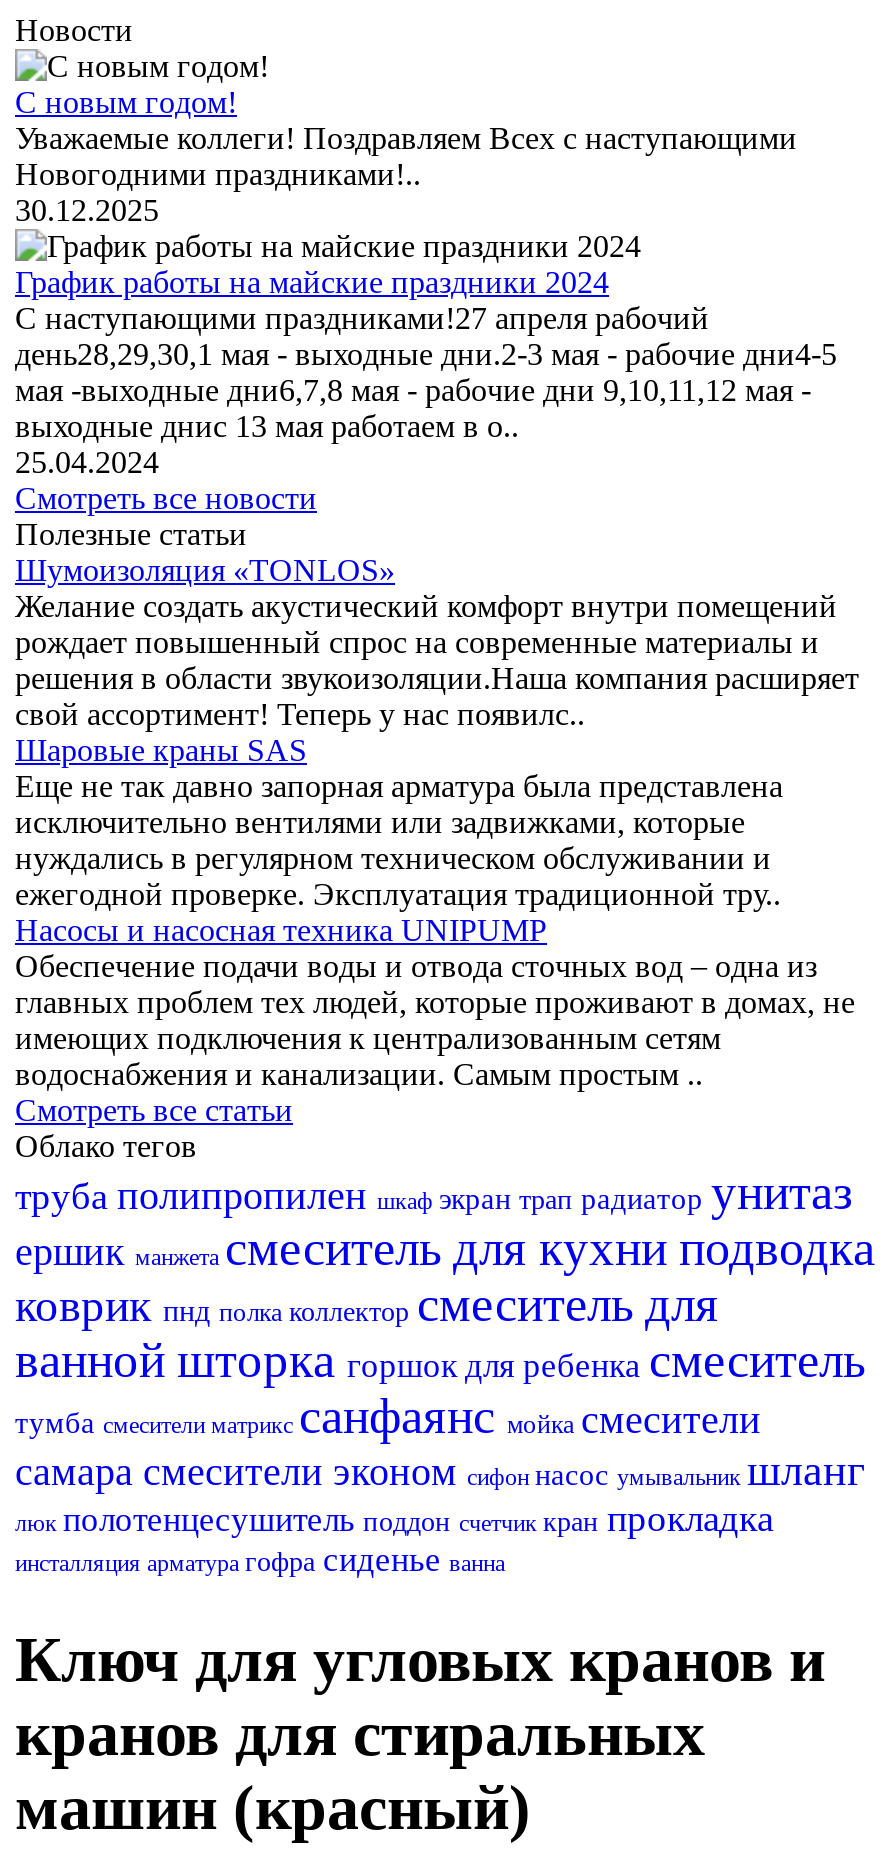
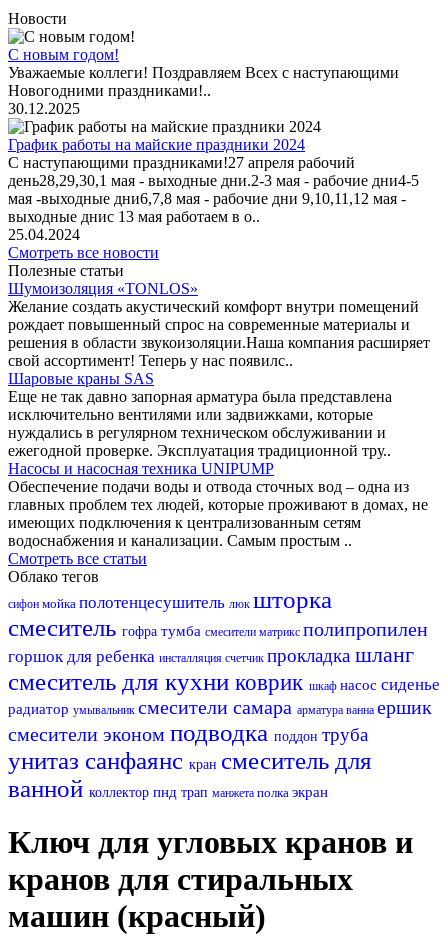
[15,1165,875,1579] труба полипропилен шкафэкрантрап радиатор унитаз | ершик манжетасмеситель для кухни подводка | коврик пнд полкаколлектор смеситель для | ванной шторка горшок для ребенкасмеситель | тумба смесители матрикссанфаянс мойкасмесители | самара смесители эконом сифоннасос умывальникшланг | люк полотенцесушитель поддон счетчик кран прокладка | инсталляция арматура гофра сиденье ванна -> [8,586,440,802] сифонмойка полотенцесушитель люкшторка | смеситель гофра тумба смесители матриксполипропилен | горшок для ребенка инсталляциясчетчик прокладка шланг | смеситель для кухни коврик шкаф насос сиденье | радиатор умывальник смесители самара арматураванна ершик | смесители эконом подводка поддон труба | унитаз санфаянс кран смеситель для | ванной коллектор пнд трап манжетаполка экран

